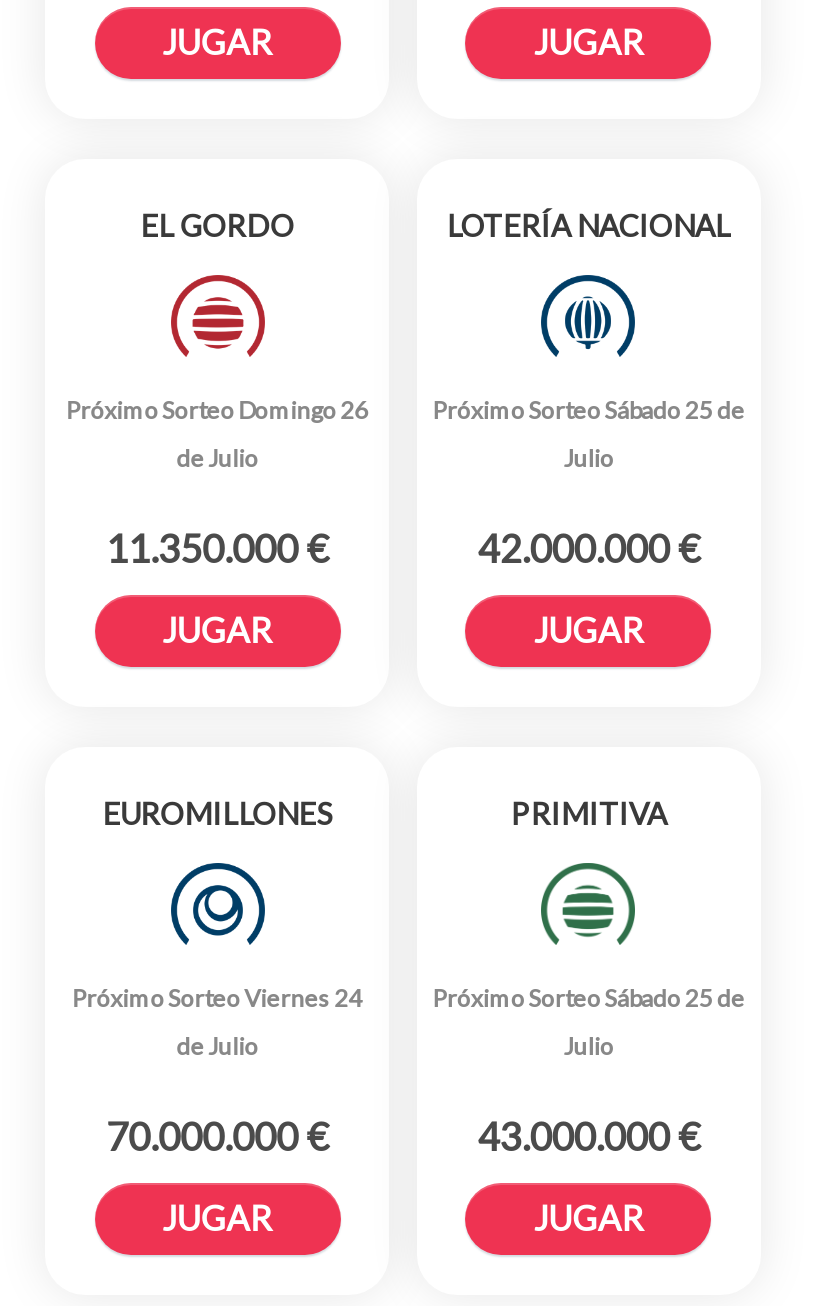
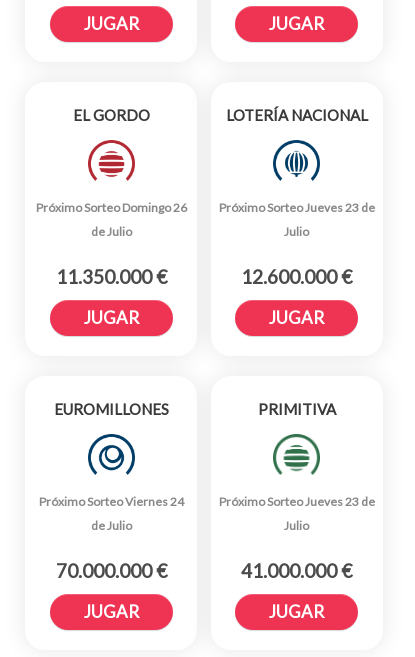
[433,396,745,426] Próximo Sorteo Sábado 25 de -> [219,200,375,215] Próximo Sorteo Jueves 23 de
[478,526,700,572] 42.000.000 € -> [241,265,352,288] 12.600.000 €
[433,984,745,1014] Próximo Sorteo Sábado 25 de -> [219,494,375,509] Próximo Sorteo Jueves 23 de
[478,1114,700,1160] 43.000.000 € -> [241,559,352,582] 41.000.000 €

